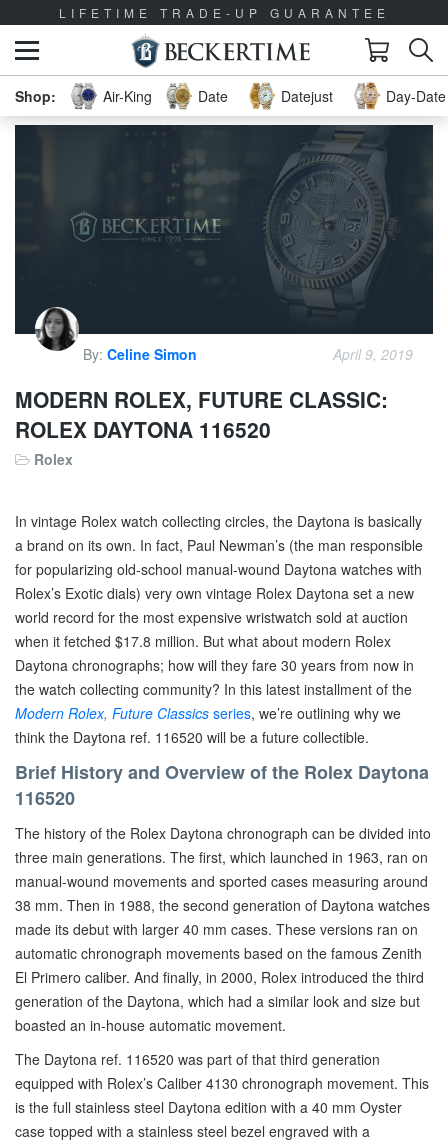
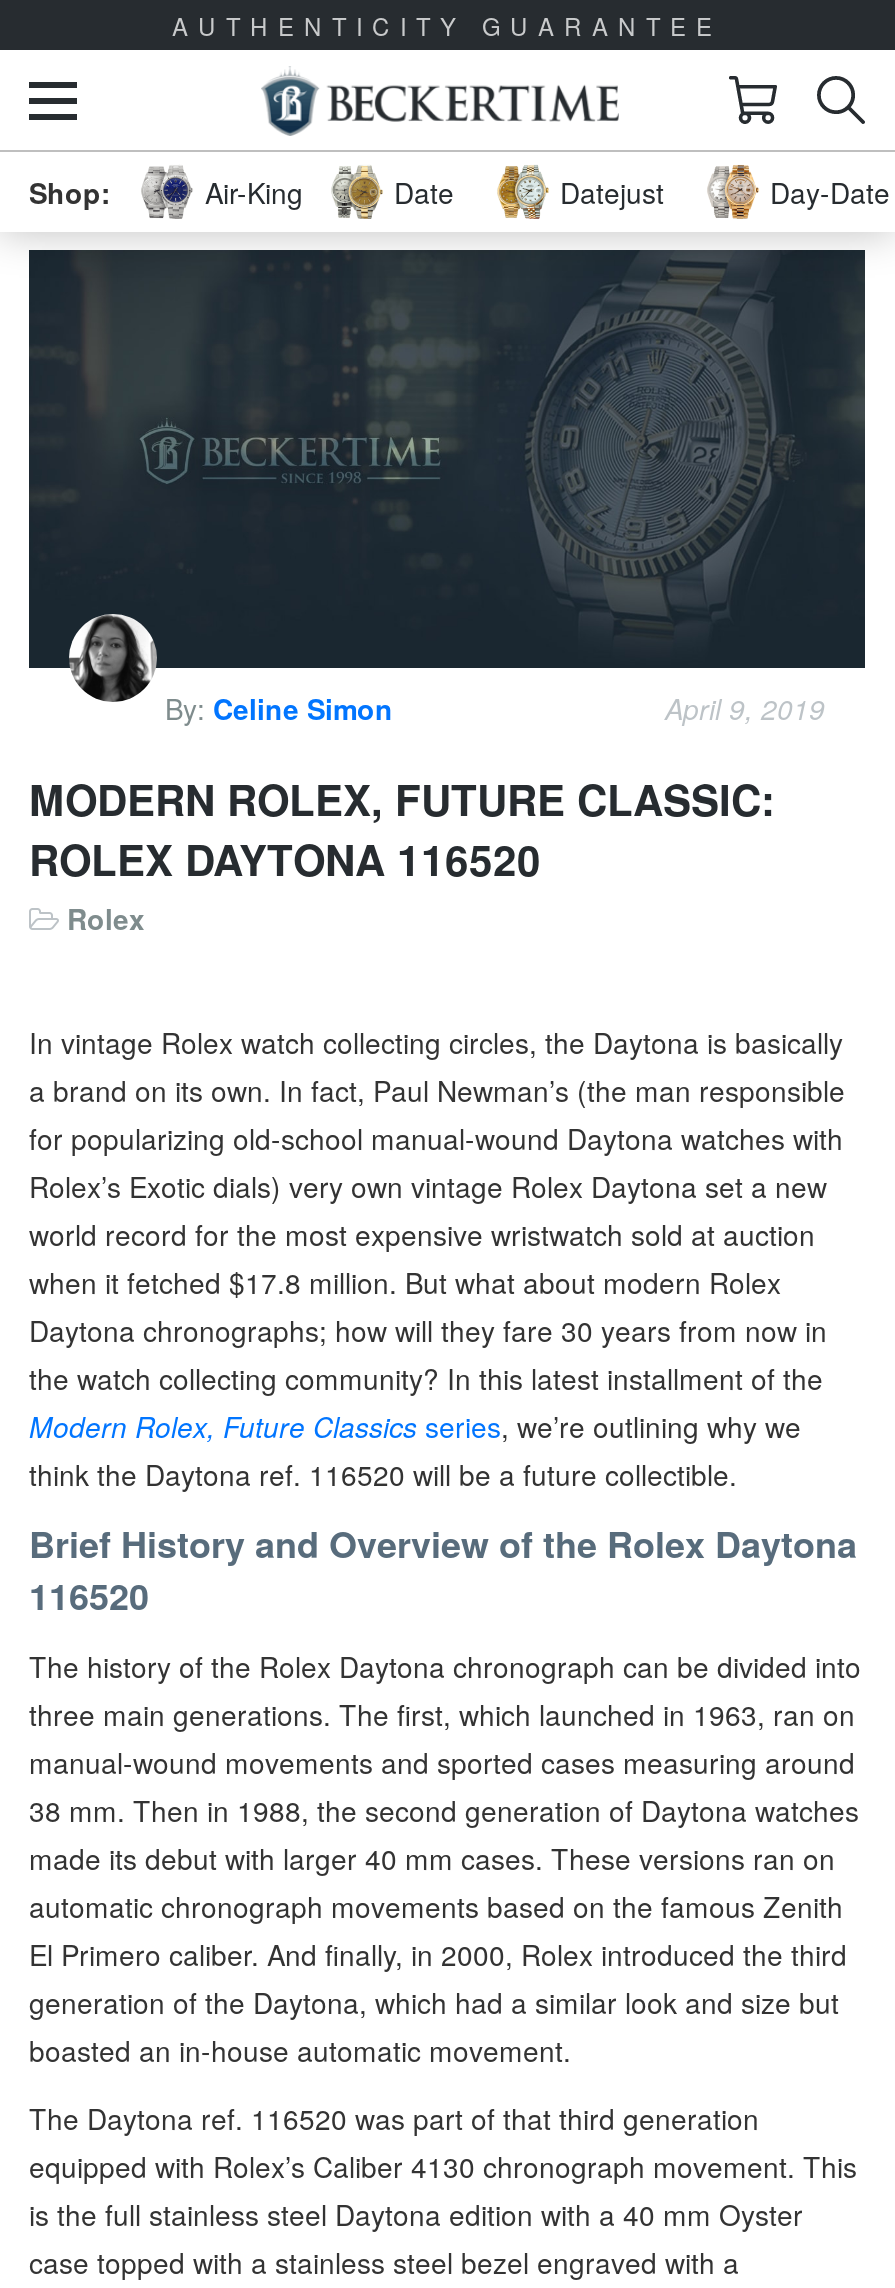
[58,4,389,21] LIFETIME TRADE-UP GUARANTEE -> [172,8,722,42] AUTHENTICITY GUARANTEE

